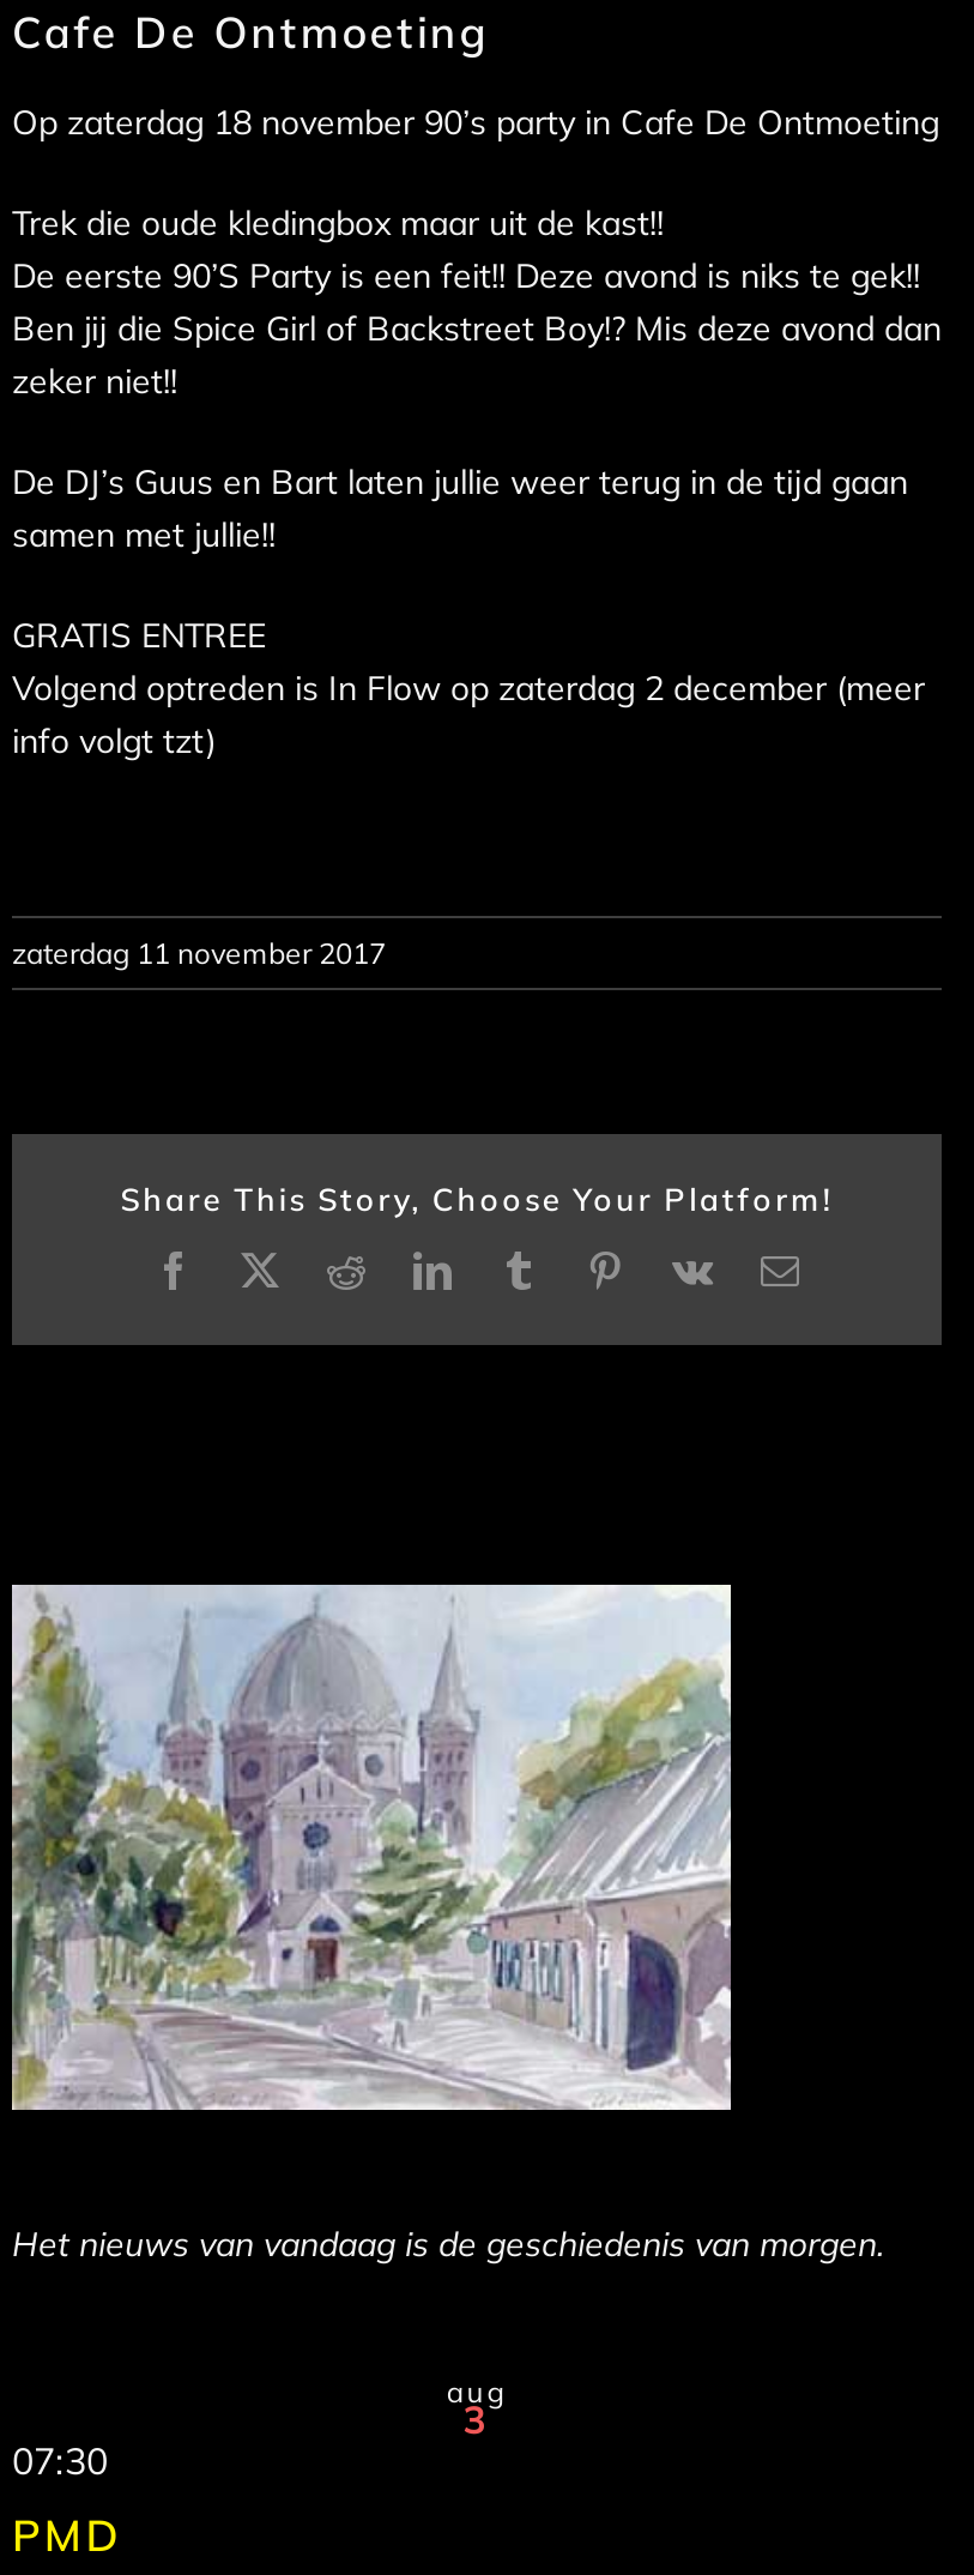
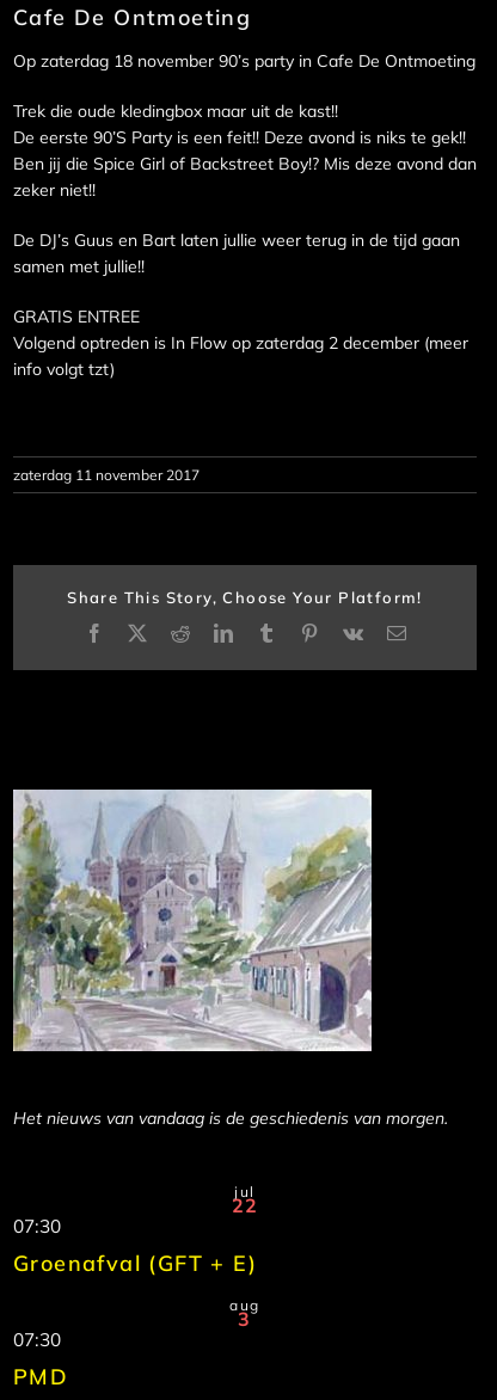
none -> [13,1183,259,1277] jul | 22 | 07:30 | Groenafval (GFT + E)

